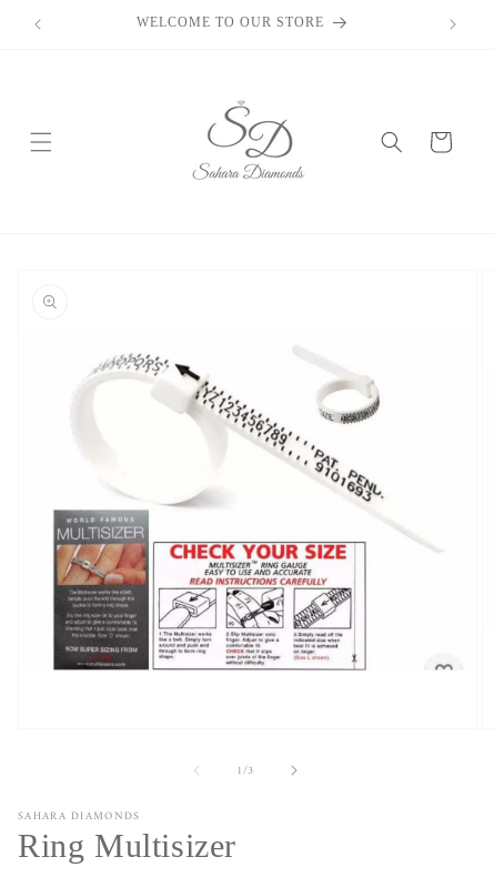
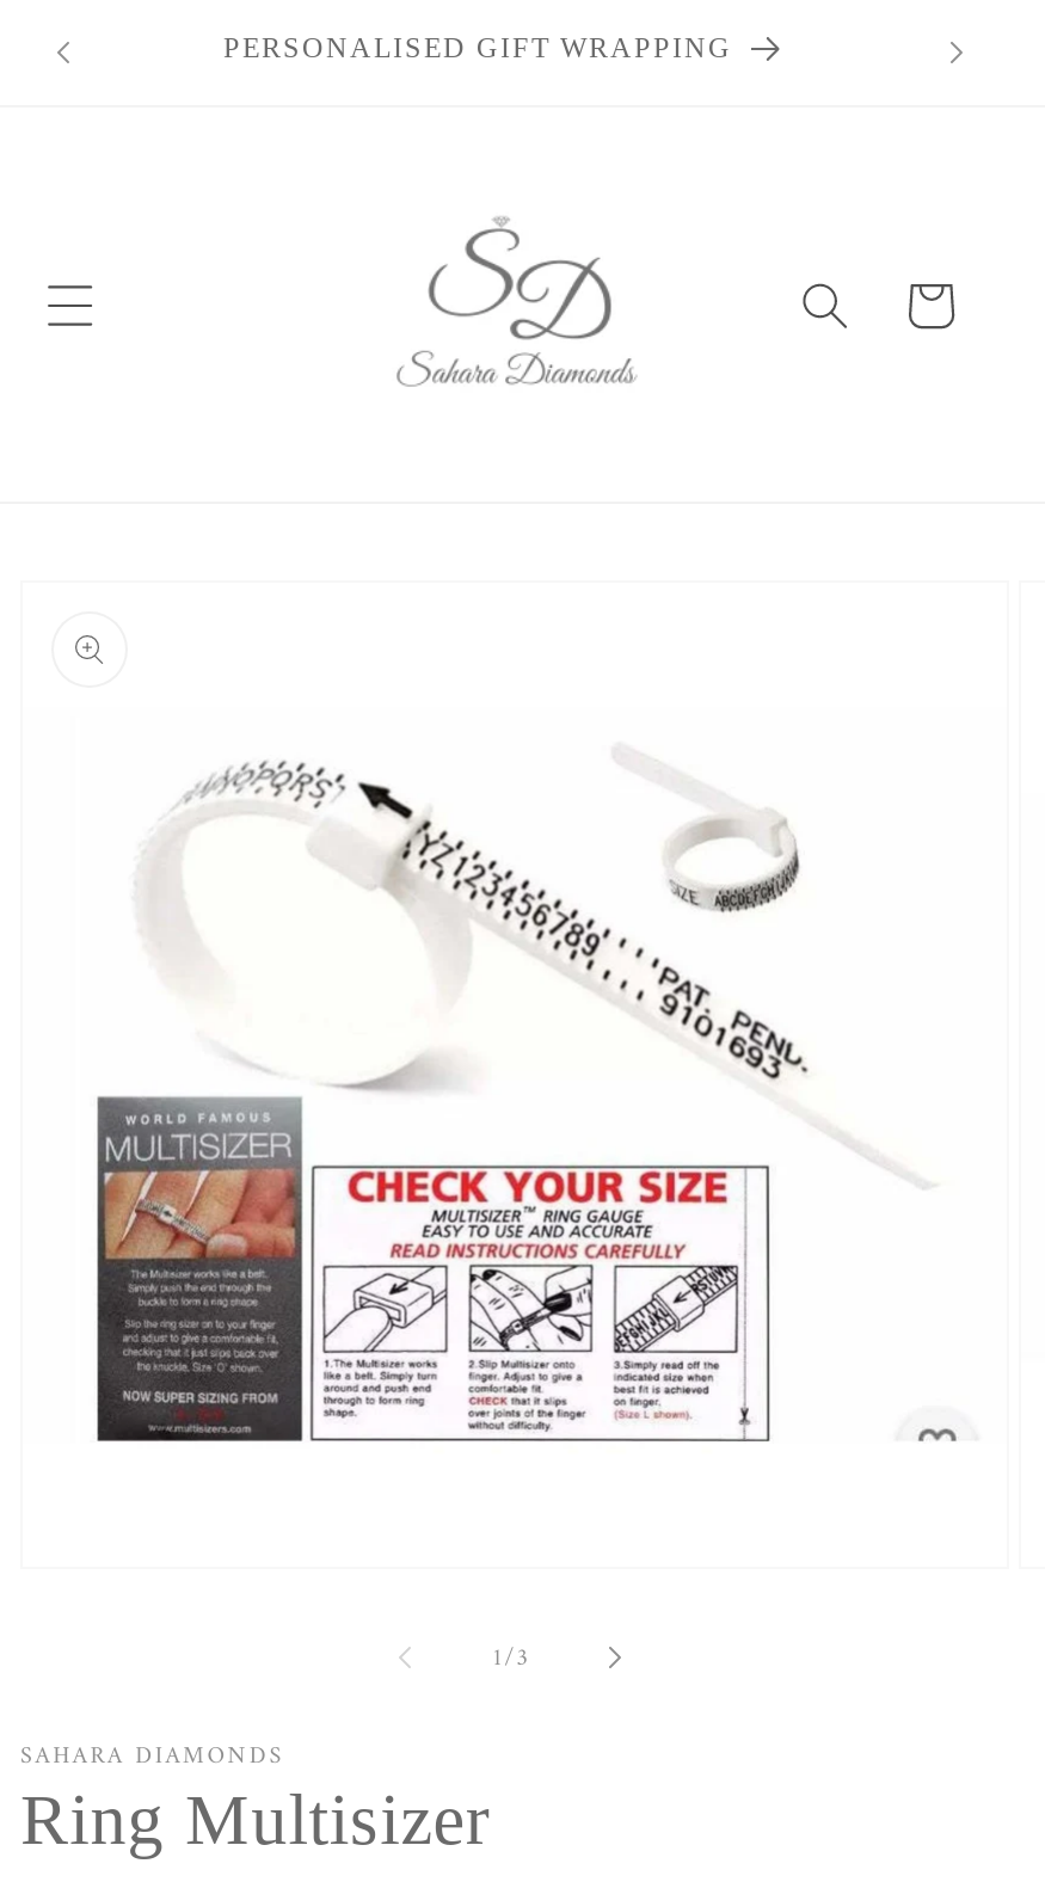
[137,14,324,30] WELCOME TO OUR STORE -> [223,31,732,64] PERSONALISED GIFT WRAPPING

